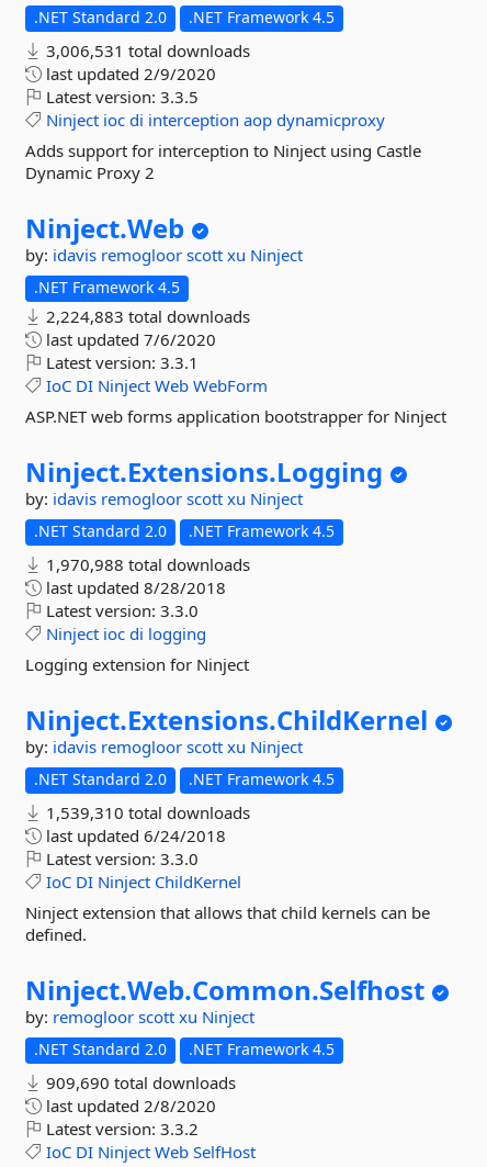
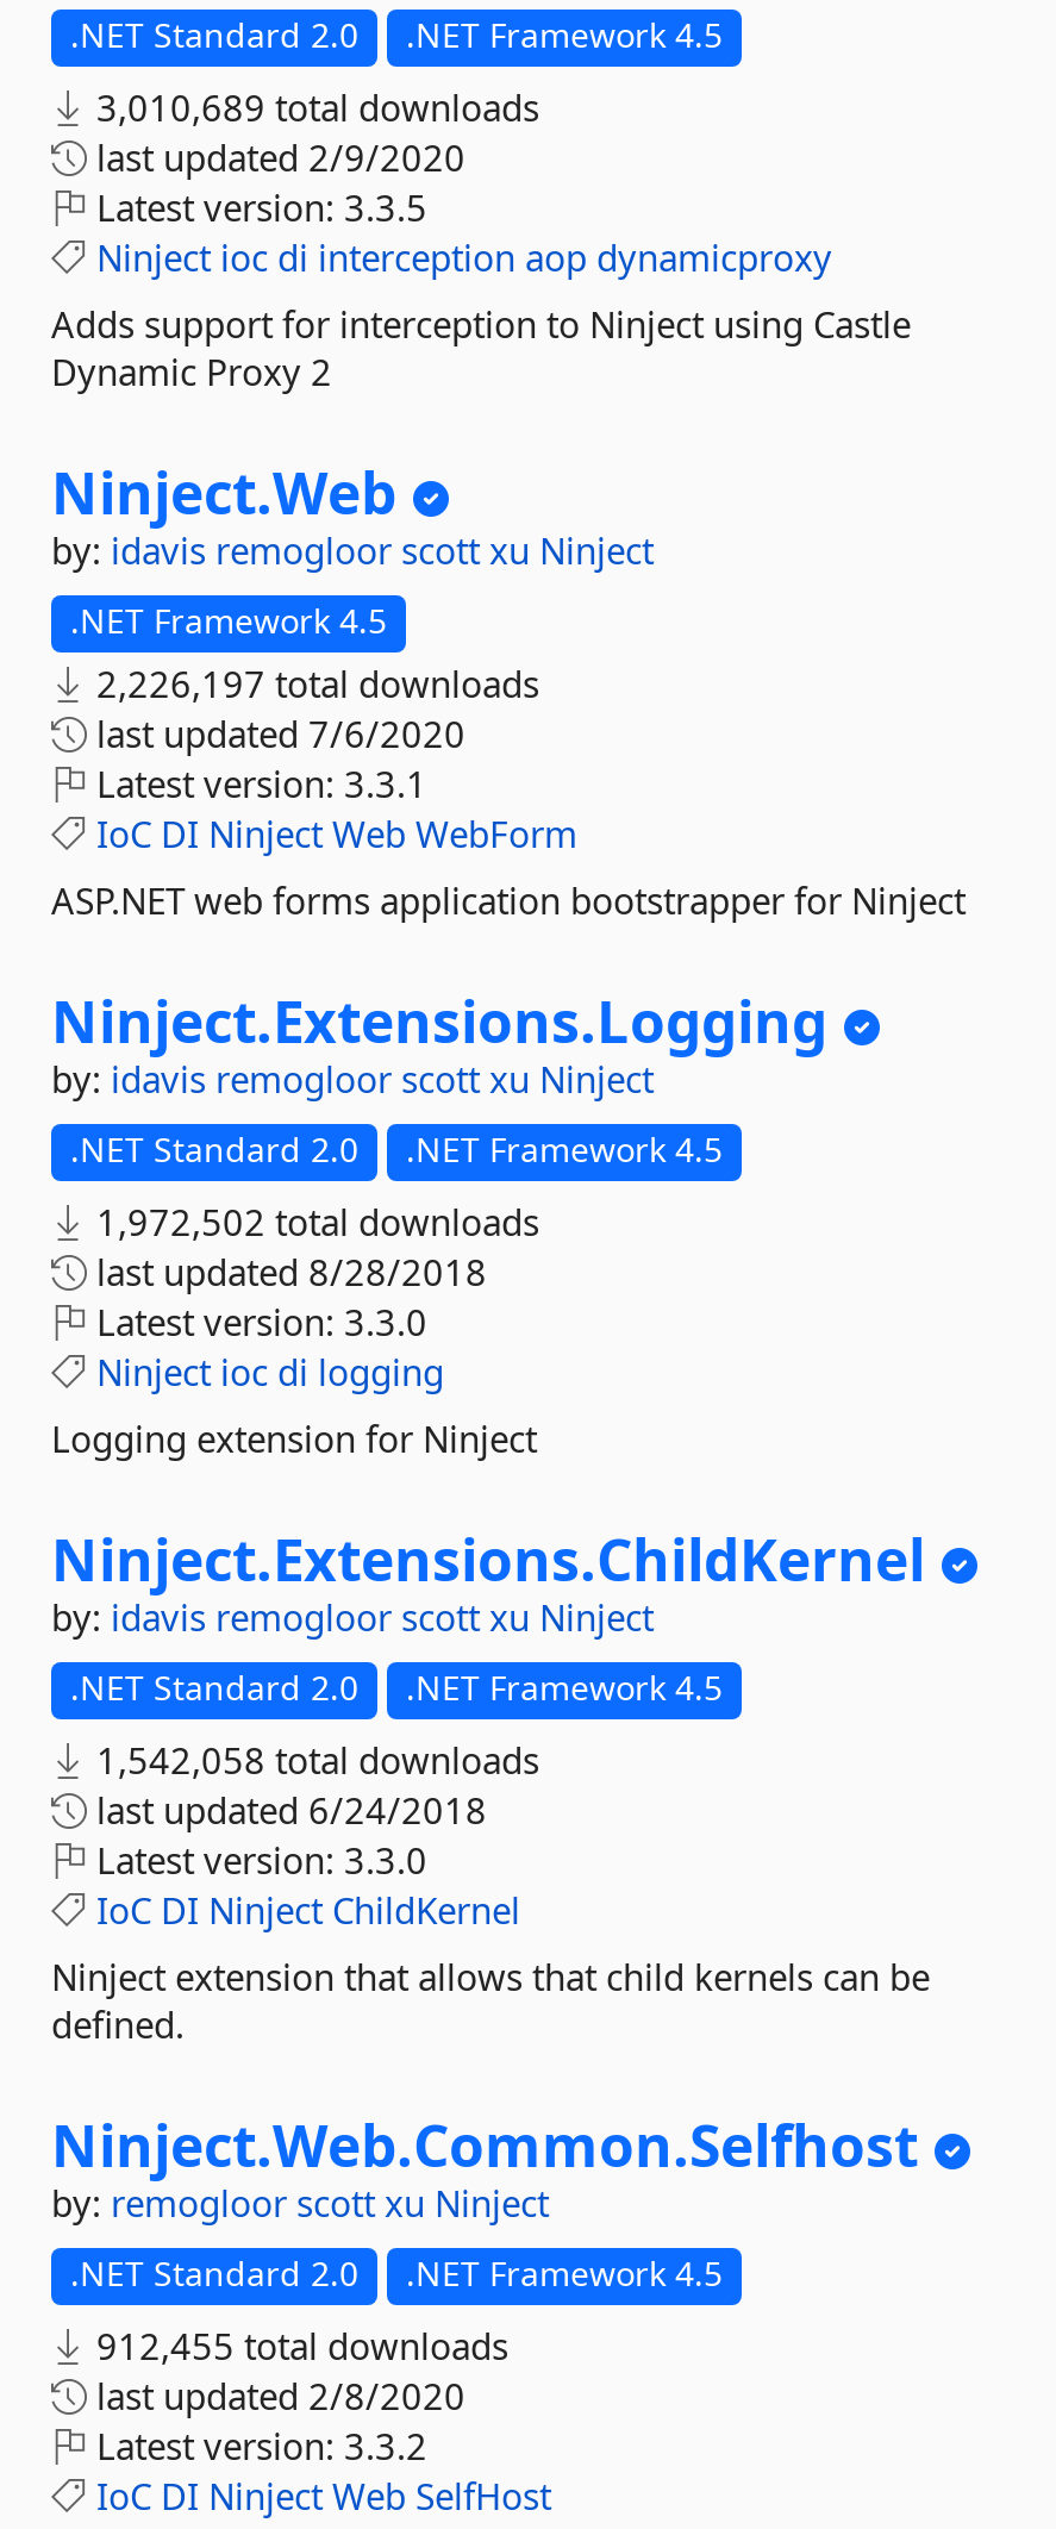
[42,40,250,61] 3,006,531 total downloads -> [87,83,539,131] 3,010,689 total downloads
[42,305,250,327] 2,224,883 total downloads -> [87,660,539,707] 2,226,197 total downloads
[42,553,250,575] 1,970,988 total downloads -> [87,1198,539,1245] 1,972,502 total downloads
[42,801,250,823] 1,539,310 total downloads -> [87,1736,539,1784] 1,542,058 total downloads
[42,1071,236,1093] 909,690 total downloads -> [87,2322,508,2369] 912,455 total downloads

